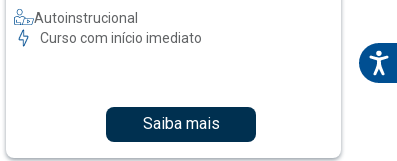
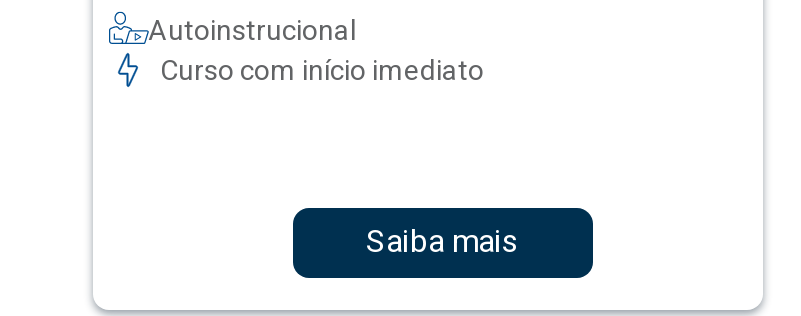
[358,42,394,84] [image] -> none

